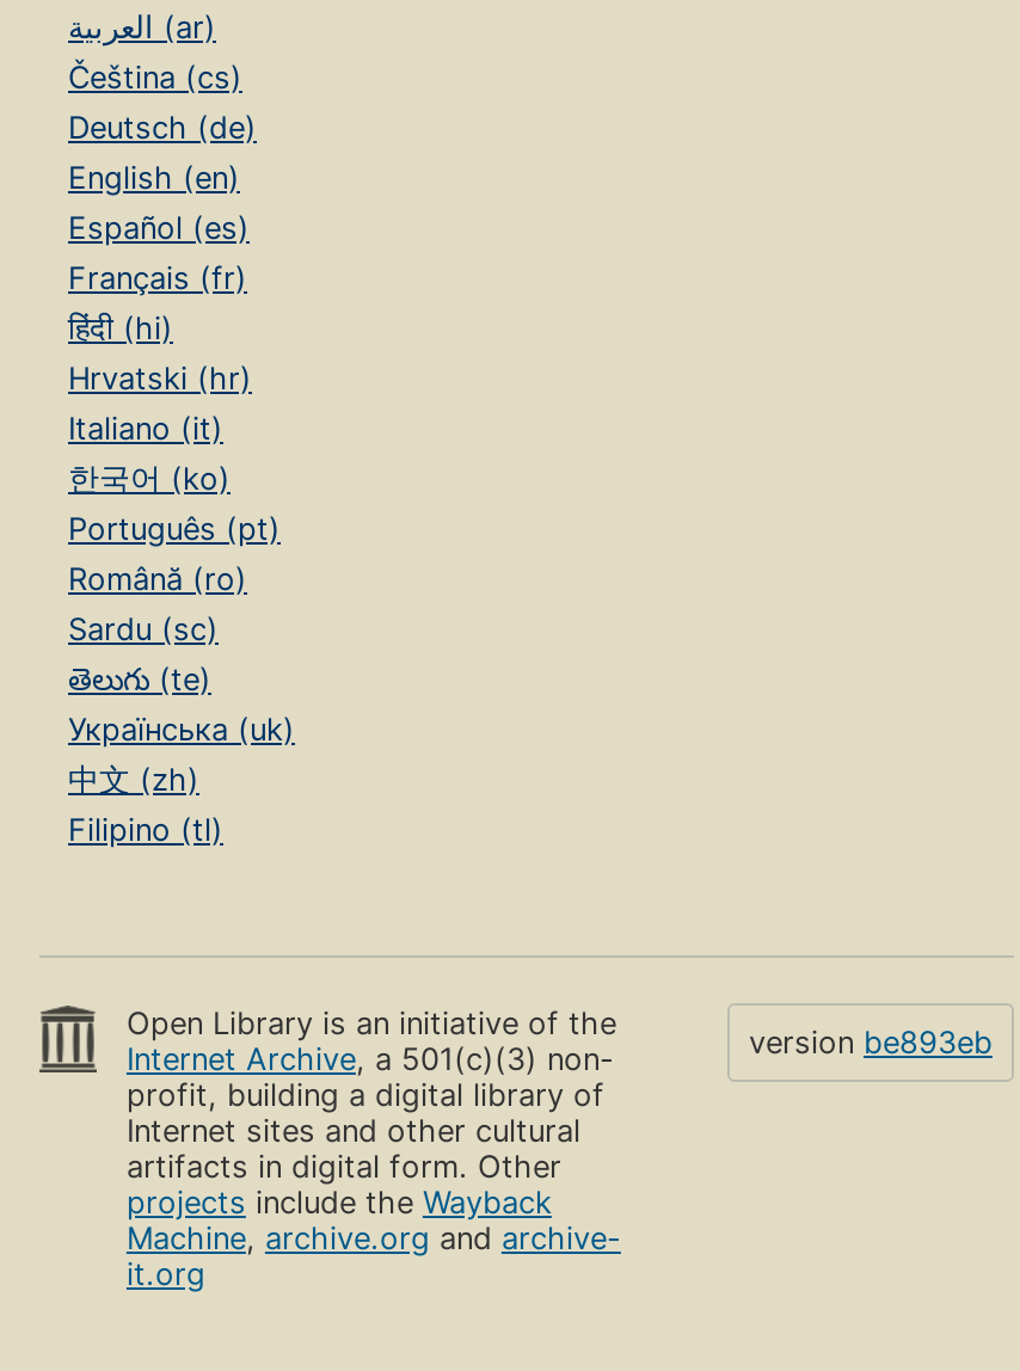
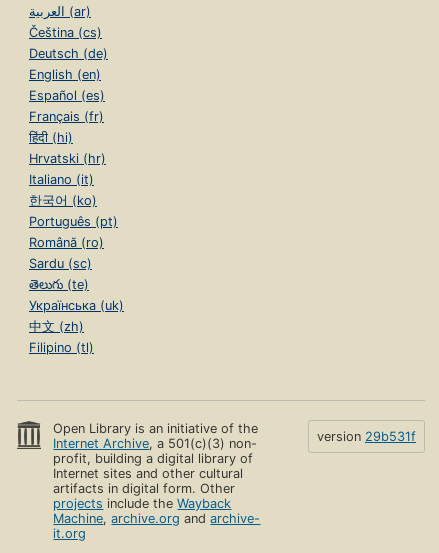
[749,1025,993,1060] version be893eb -> [317,429,416,444] version 29b531f

